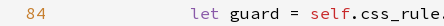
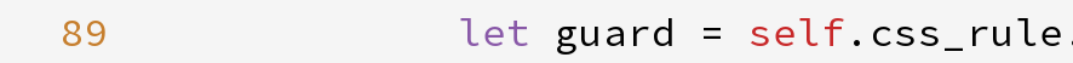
[26,3,46,23] 84 -> [61,7,109,56] 89

